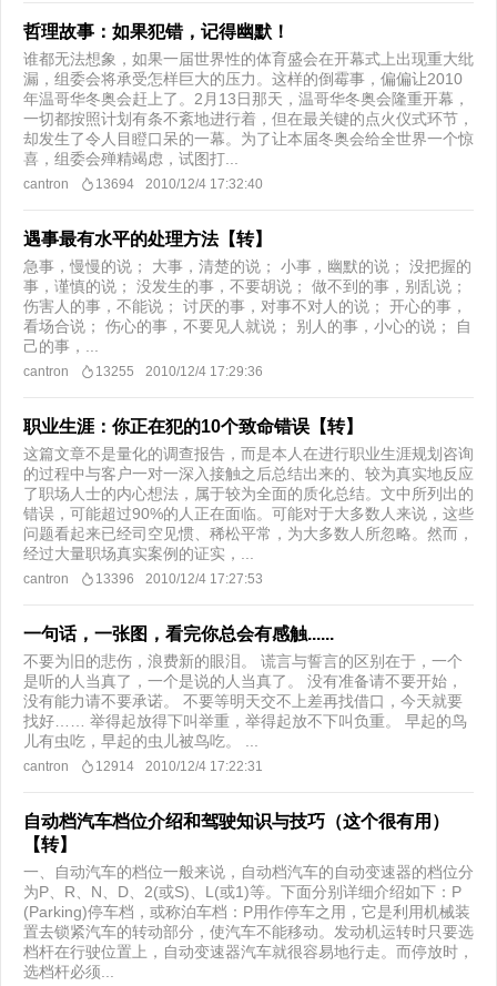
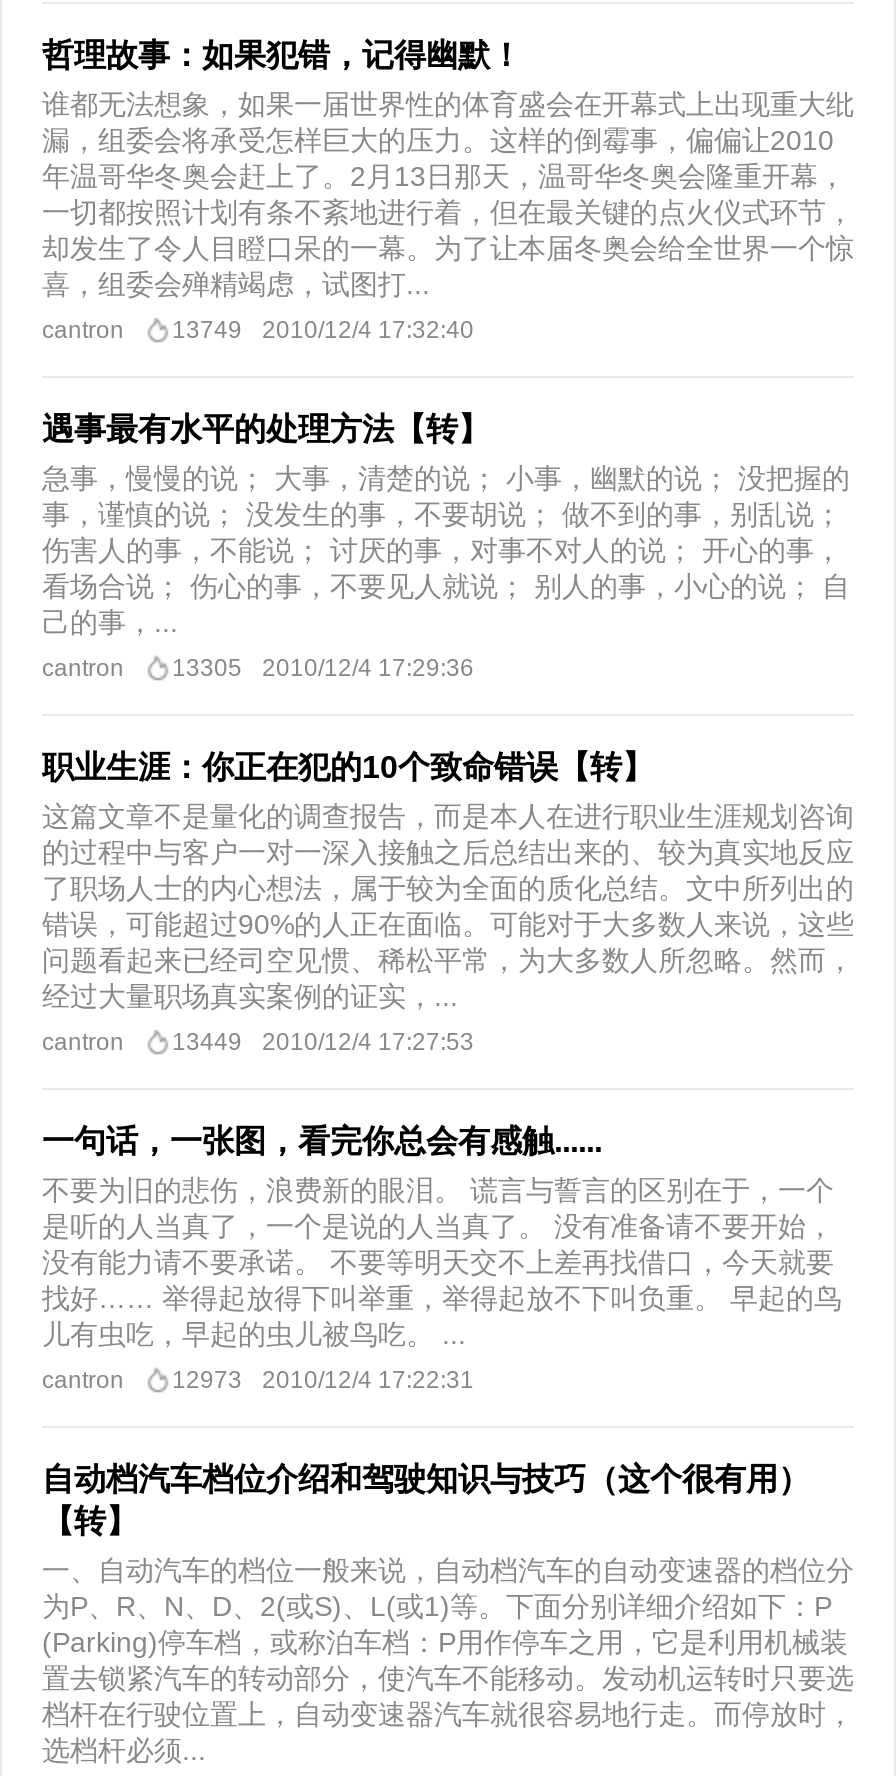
[23,176,263,192] cantron 13694 2010/12/4 17:32:40 -> [42,316,474,344] cantron 13749 2010/12/4 17:32:40
[23,364,263,379] cantron 13255 2010/12/4 17:29:36 -> [42,654,474,682] cantron 13305 2010/12/4 17:29:36
[23,571,263,587] cantron 13396 2010/12/4 17:27:53 -> [42,1028,474,1056] cantron 13449 2010/12/4 17:27:53
[23,759,263,774] cantron 12914 2010/12/4 17:22:31 -> [42,1366,474,1394] cantron 12973 2010/12/4 17:22:31

